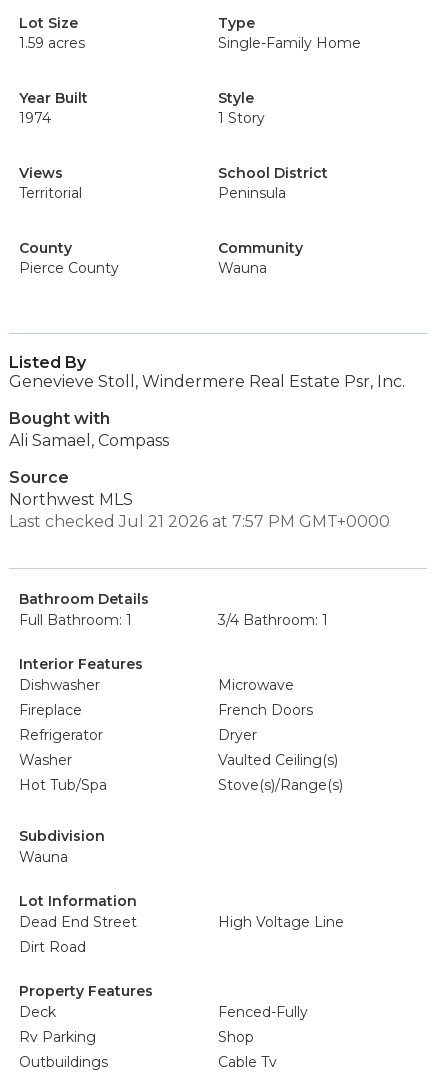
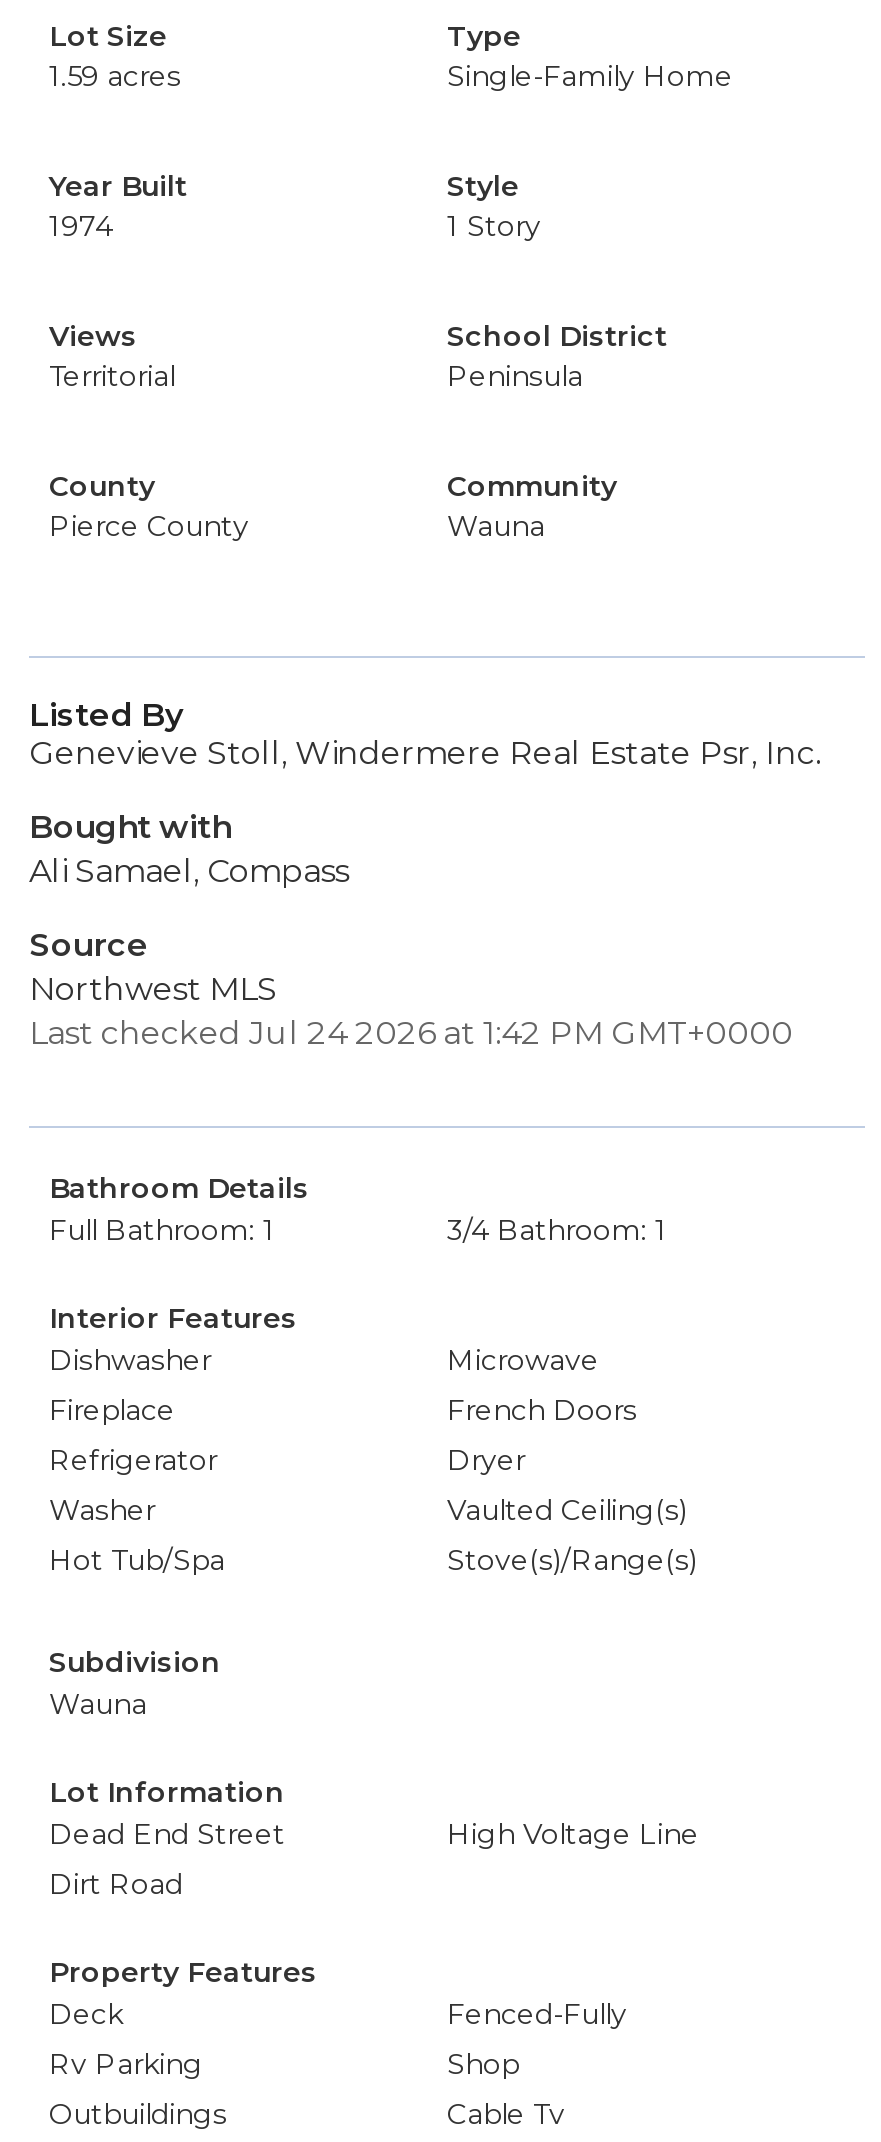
[9,512,390,531] Last checked Jul 21 2026 at 7:57 PM GMT+0000 -> [29,1014,793,1052] Last checked Jul 24 2026 at 1:42 PM GMT+0000

